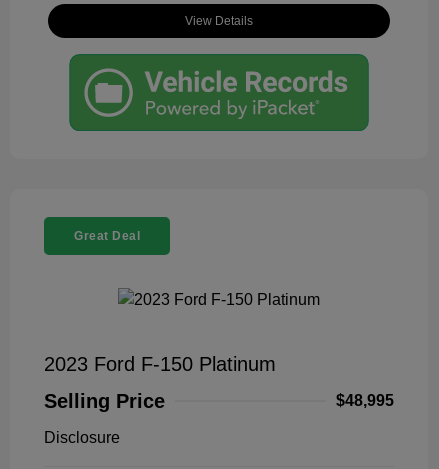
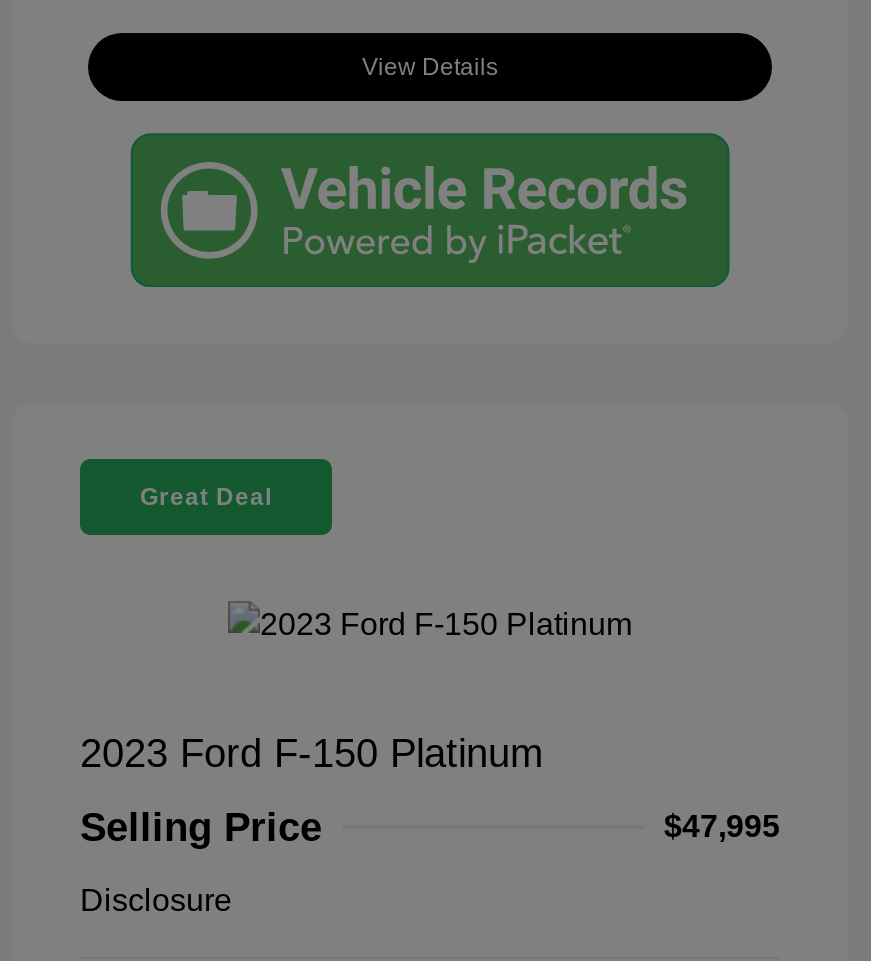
[336,392,394,409] $48,995 -> [664,809,780,843] $47,995

